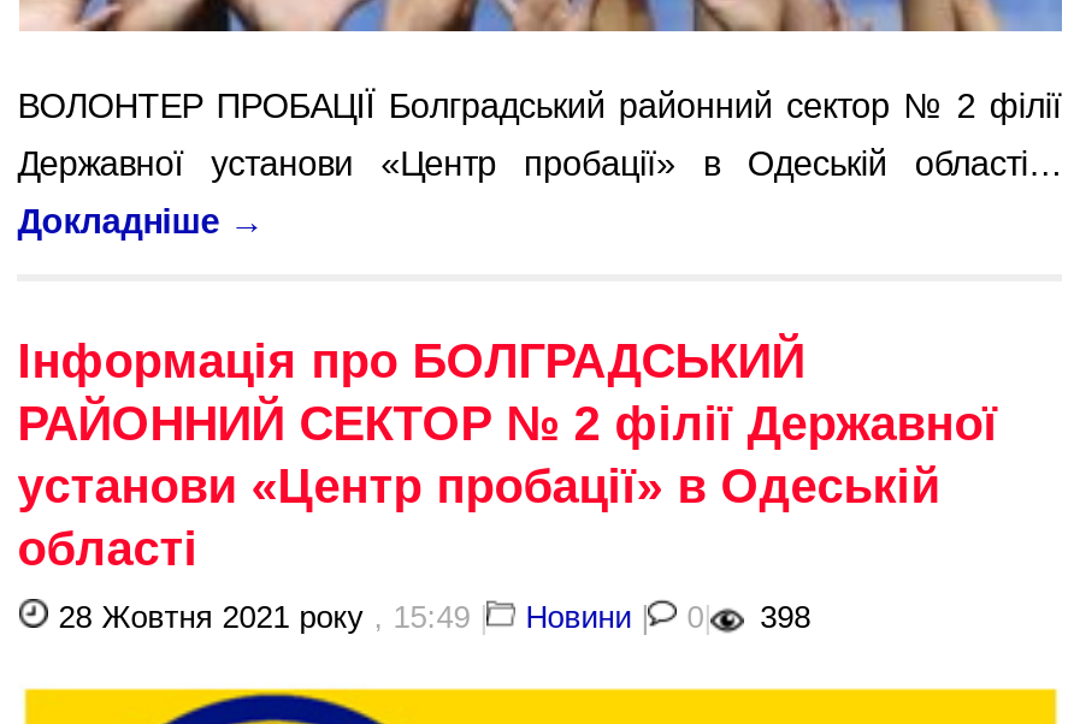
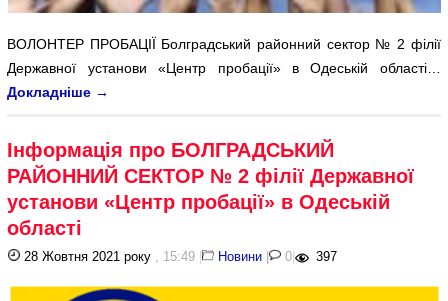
[760,600,811,636] 398 -> [316,249,337,264] 397

